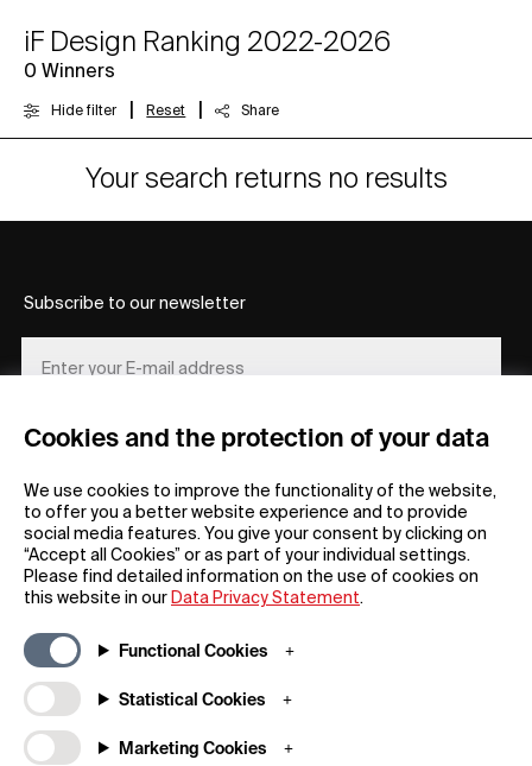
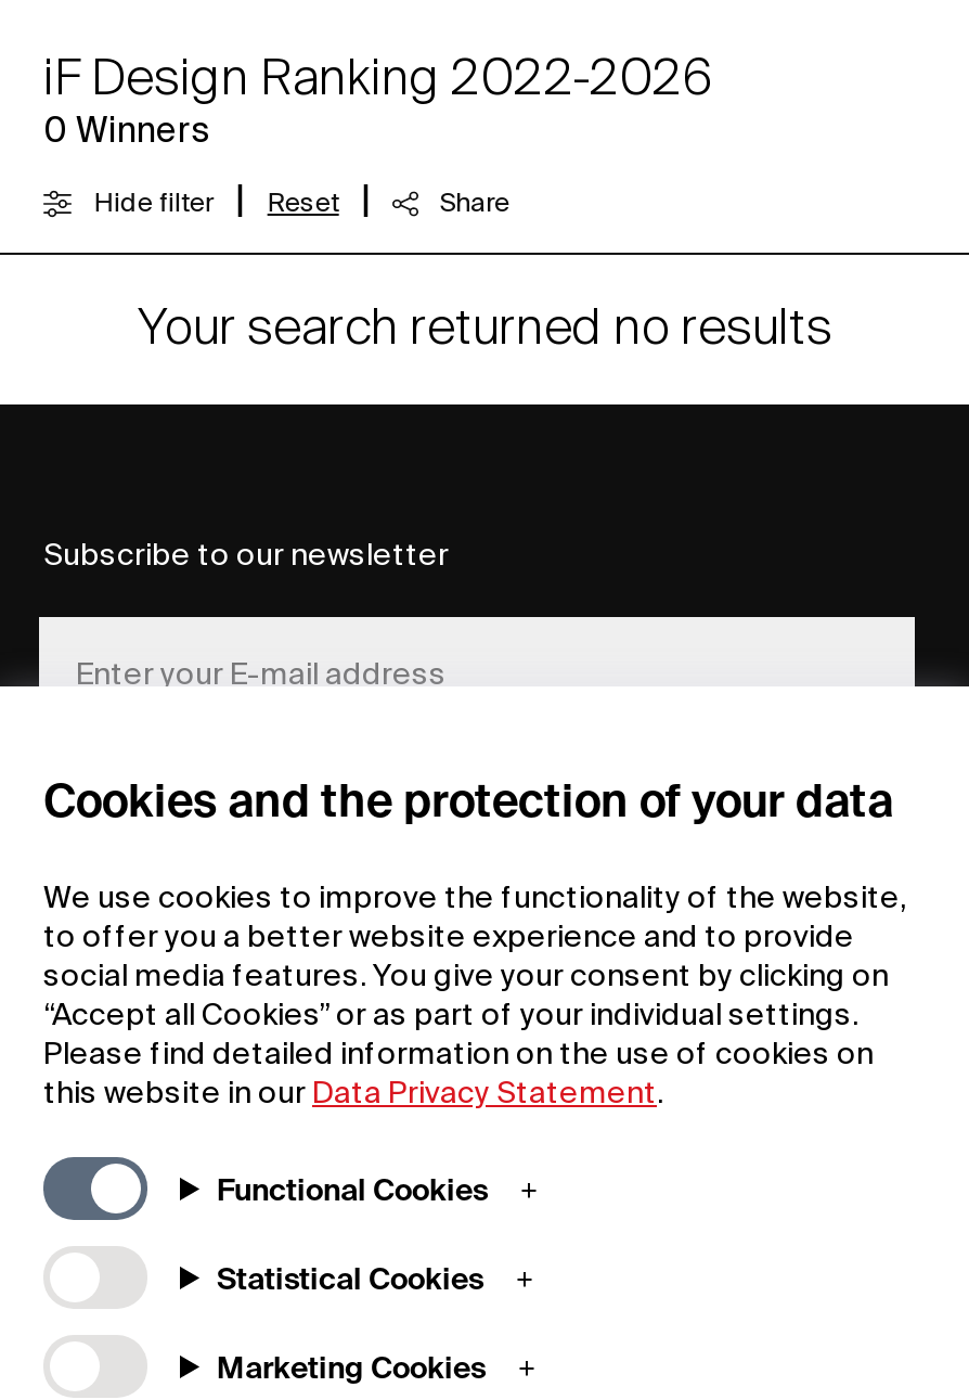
[85,167,447,194] Your search returns no results -> [139,305,832,355] Your search returned no results

